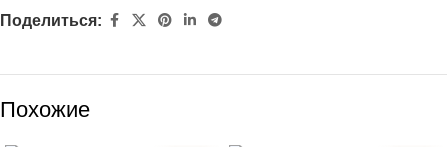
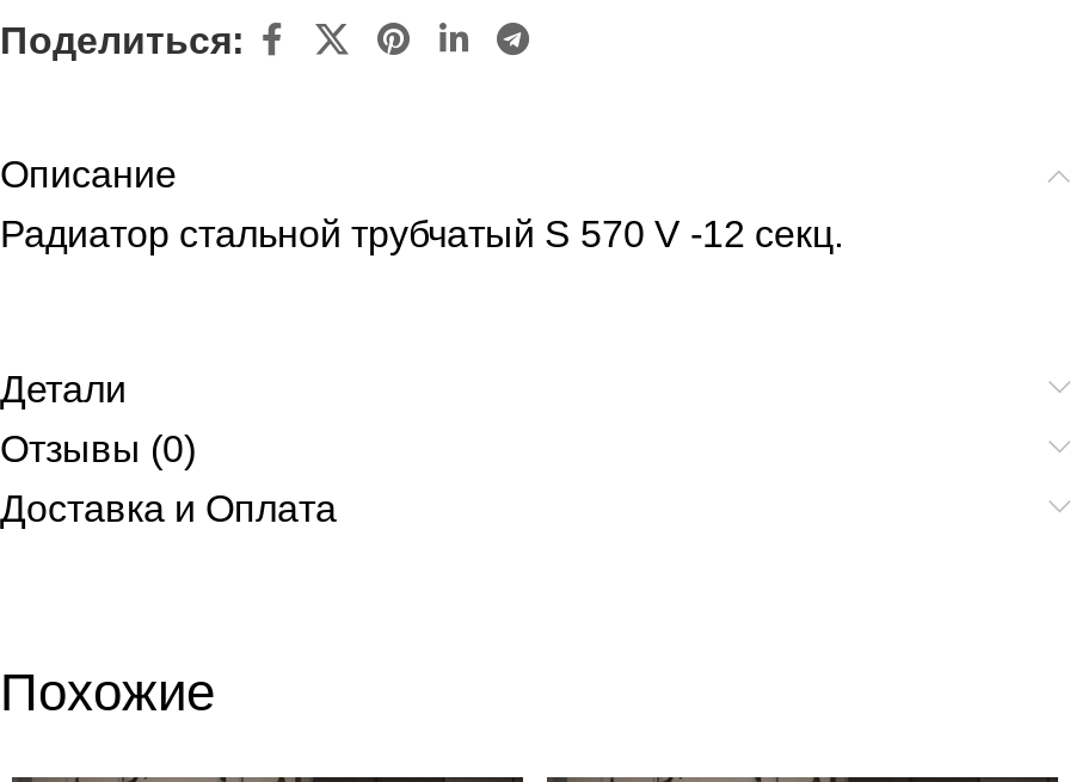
none -> [0,154,843,254] Описание | Радиатор стальной трубчатый S 570 V -12 секц.
none -> [0,369,337,529] Детали | Отзывы (0) | Доставка и Оплата

